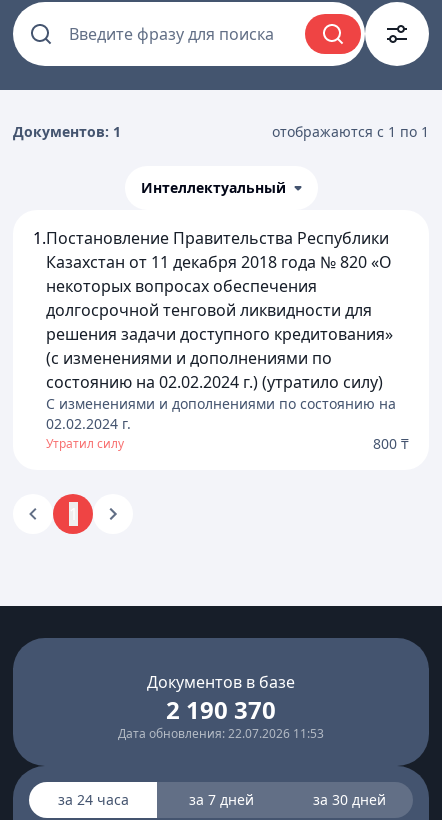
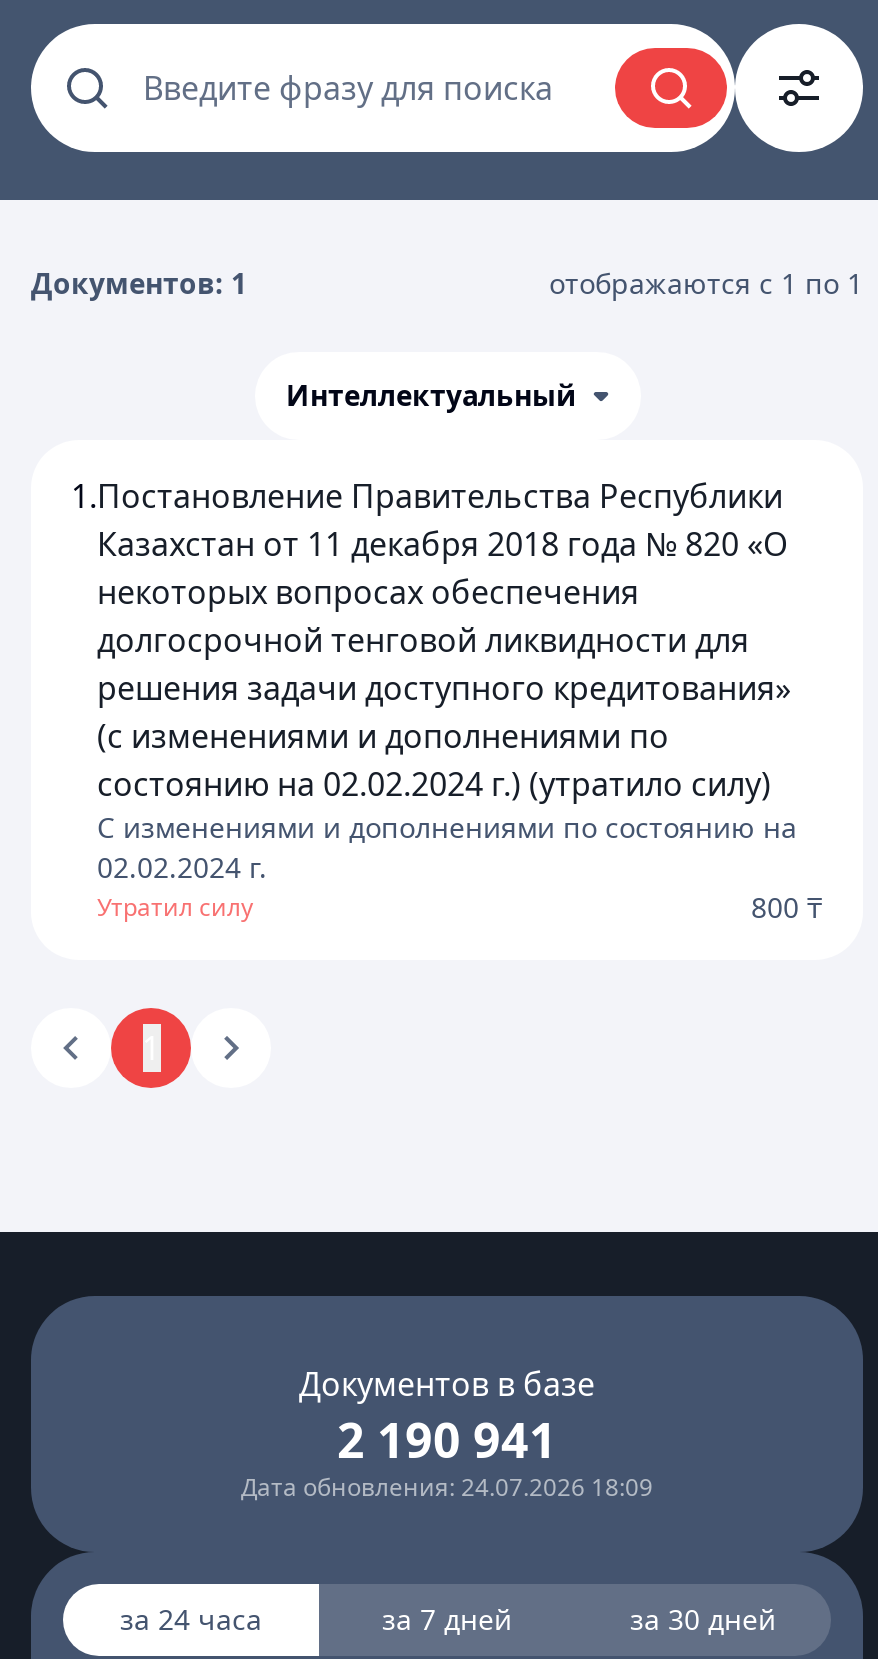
[166,693,276,726] 2 190 370 -> [337,1406,557,1472] 2 190 941
[118,725,324,742] Дата обновления: 22.07.2026 11:53 -> [241,1470,653,1504] Дата обновления: 24.07.2026 18:09

